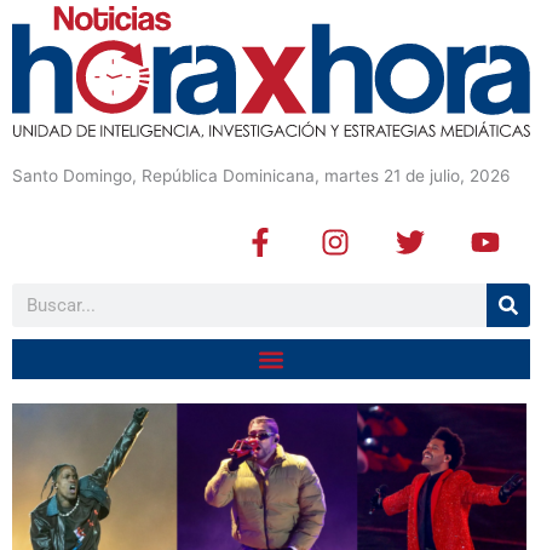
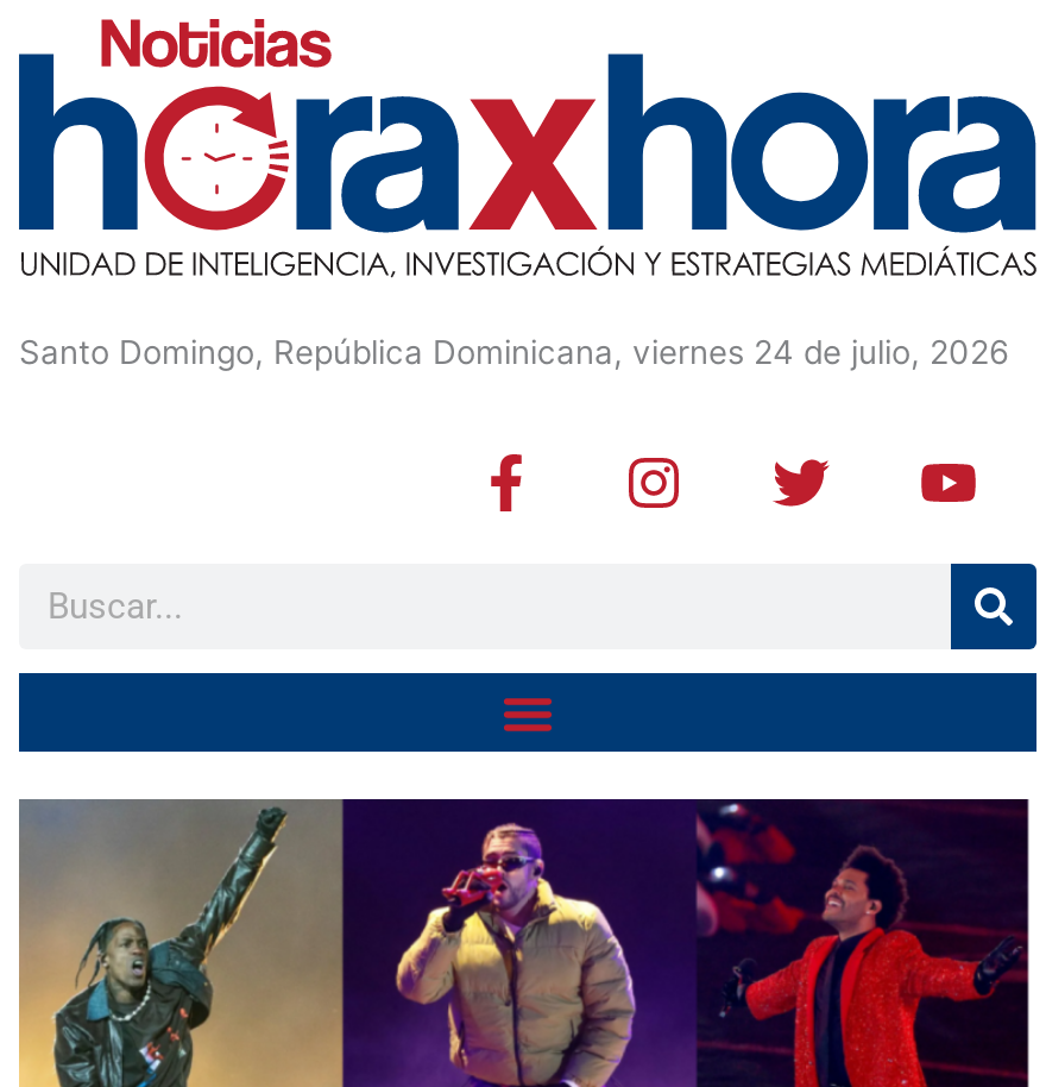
[12,166,511,186] Santo Domingo, República Dominicana, martes 21 de julio, 2026 -> [19,333,1010,372] Santo Domingo, República Dominicana, viernes 24 de julio, 2026

